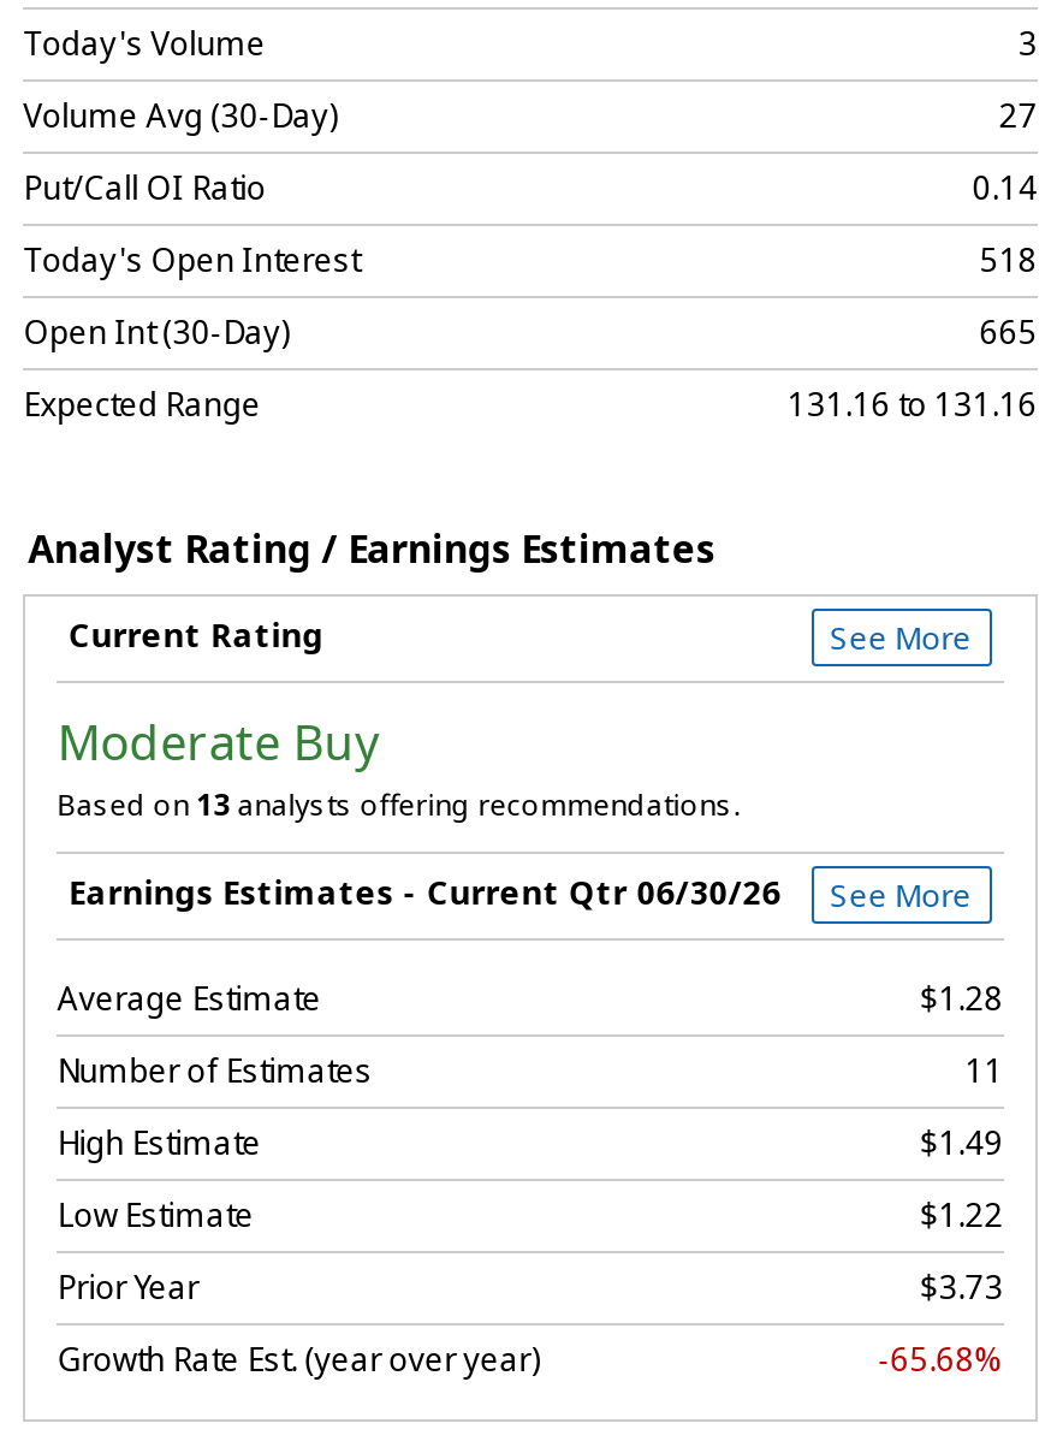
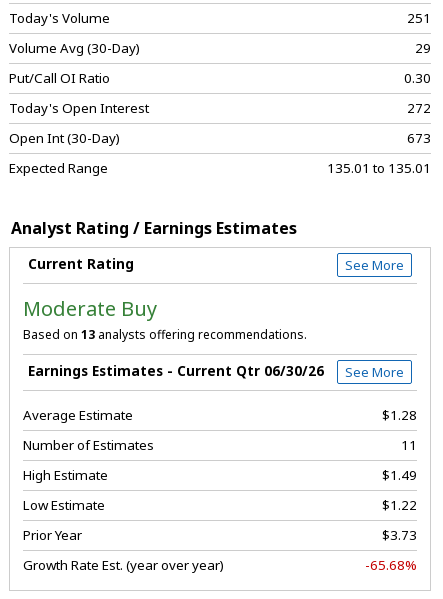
[1018,21,1038,64] 3 -> [407,9,431,27] 251
[999,93,1038,136] 27 -> [415,39,431,57] 29
[973,165,1038,208] 0.14 -> [404,69,431,87] 0.30
[980,237,1038,280] 518 -> [407,99,431,117] 272
[980,309,1038,353] 665 -> [407,129,431,147] 673
[787,382,1038,425] 131.16 to 131.16 -> [327,159,431,177] 135.01 to 135.01

